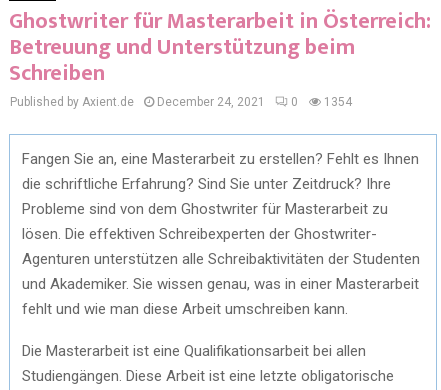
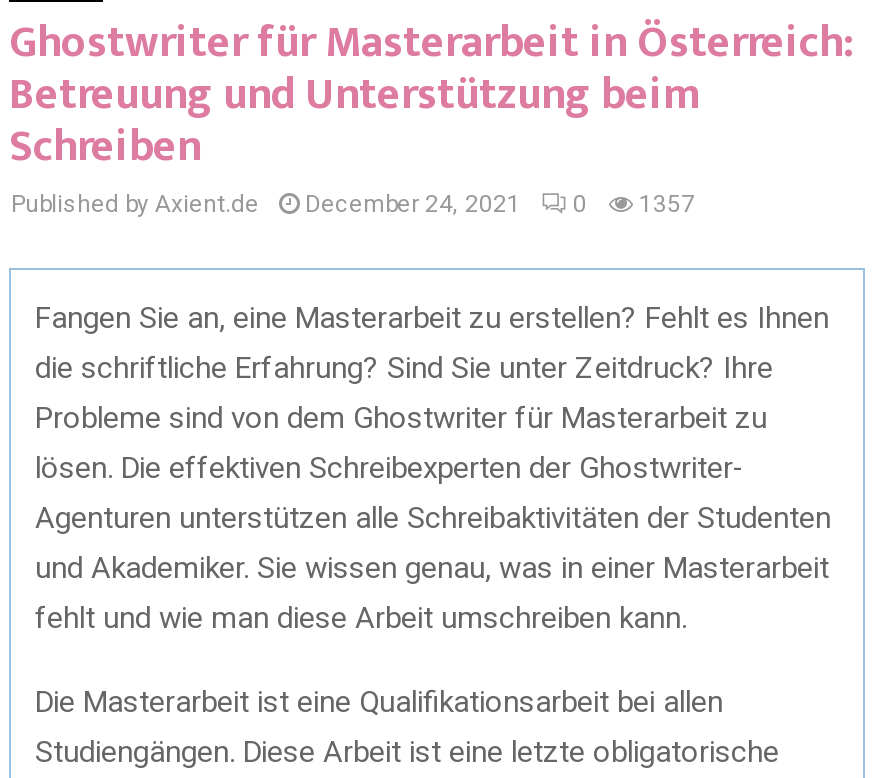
[10,95,352,109] Published by Axient.de December 24, 2021 0 1354 -> [11,190,695,218] Published by Axient.de December 24, 2021 0 1357

